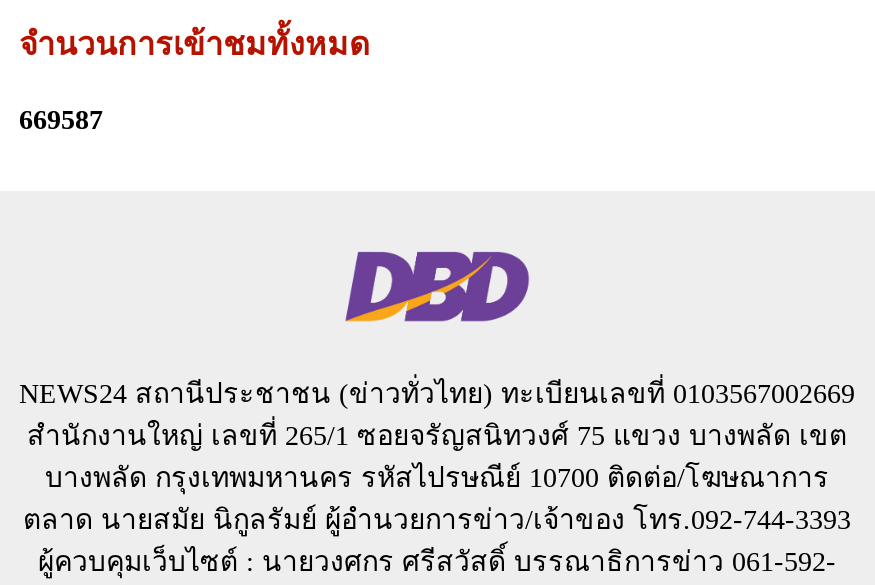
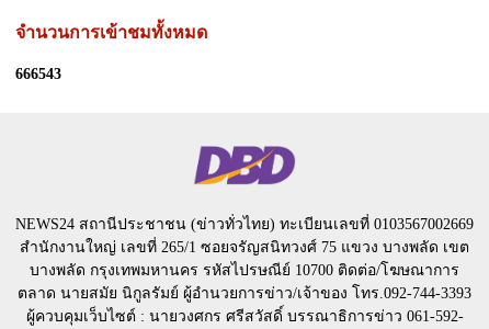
[19,105,103,135] 669587 -> [15,66,61,82] 666543

